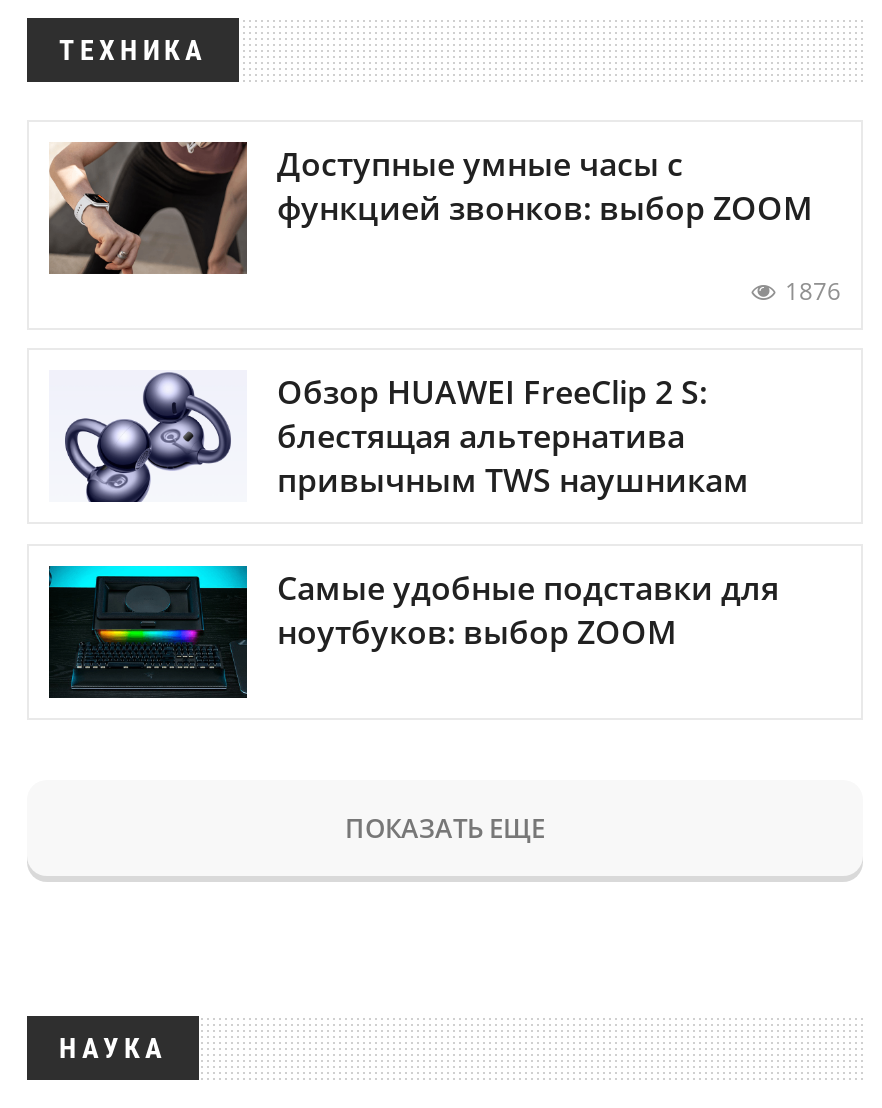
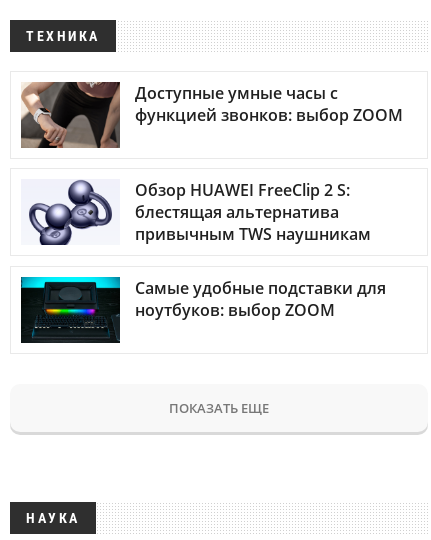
[785,274,841,308] 1876 -> none

